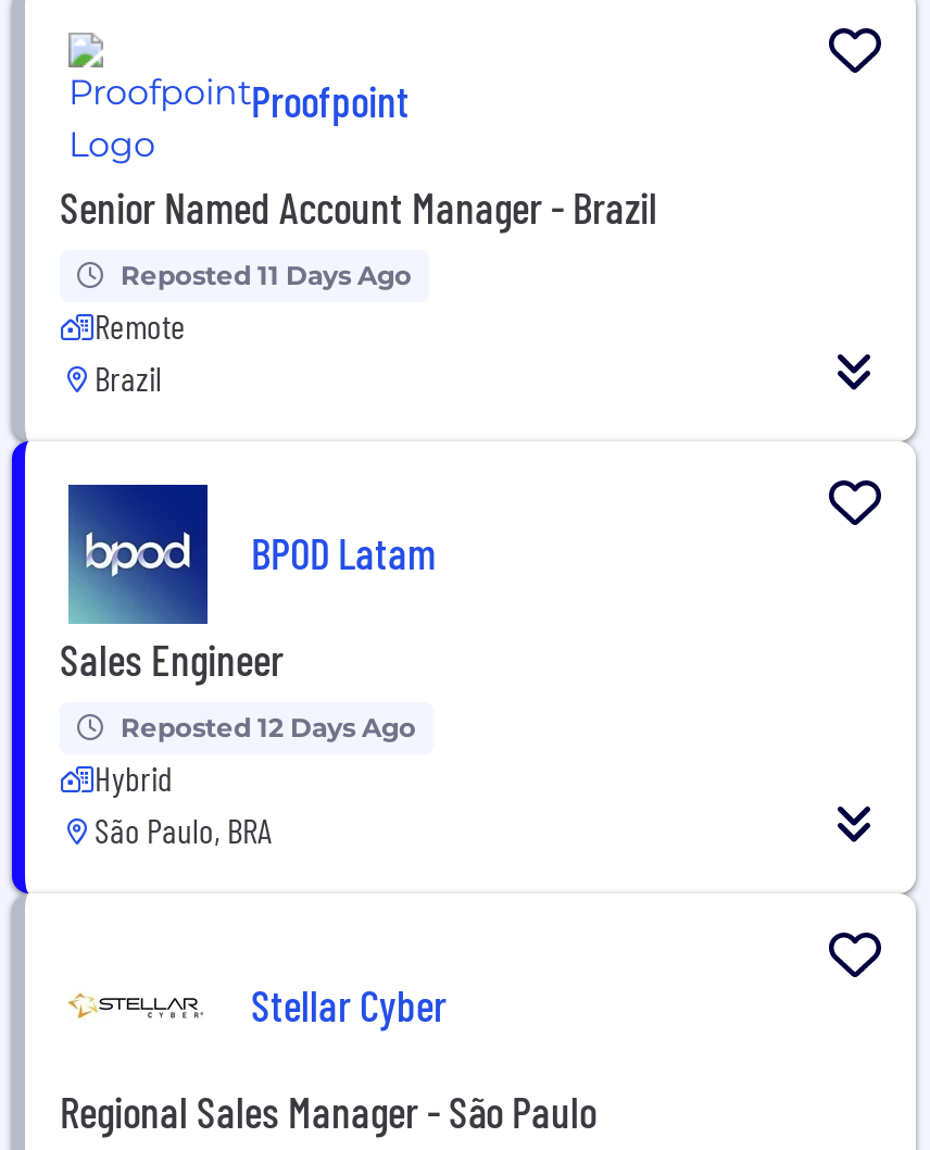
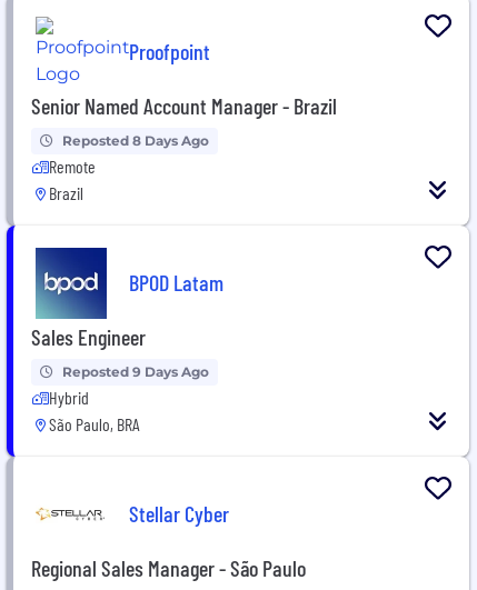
[121,259,412,291] Reposted 11 Days Ago -> [62,132,209,149] Reposted 8 Days Ago
[121,711,416,743] Reposted 12 Days Ago -> [62,363,209,380] Reposted 9 Days Ago

